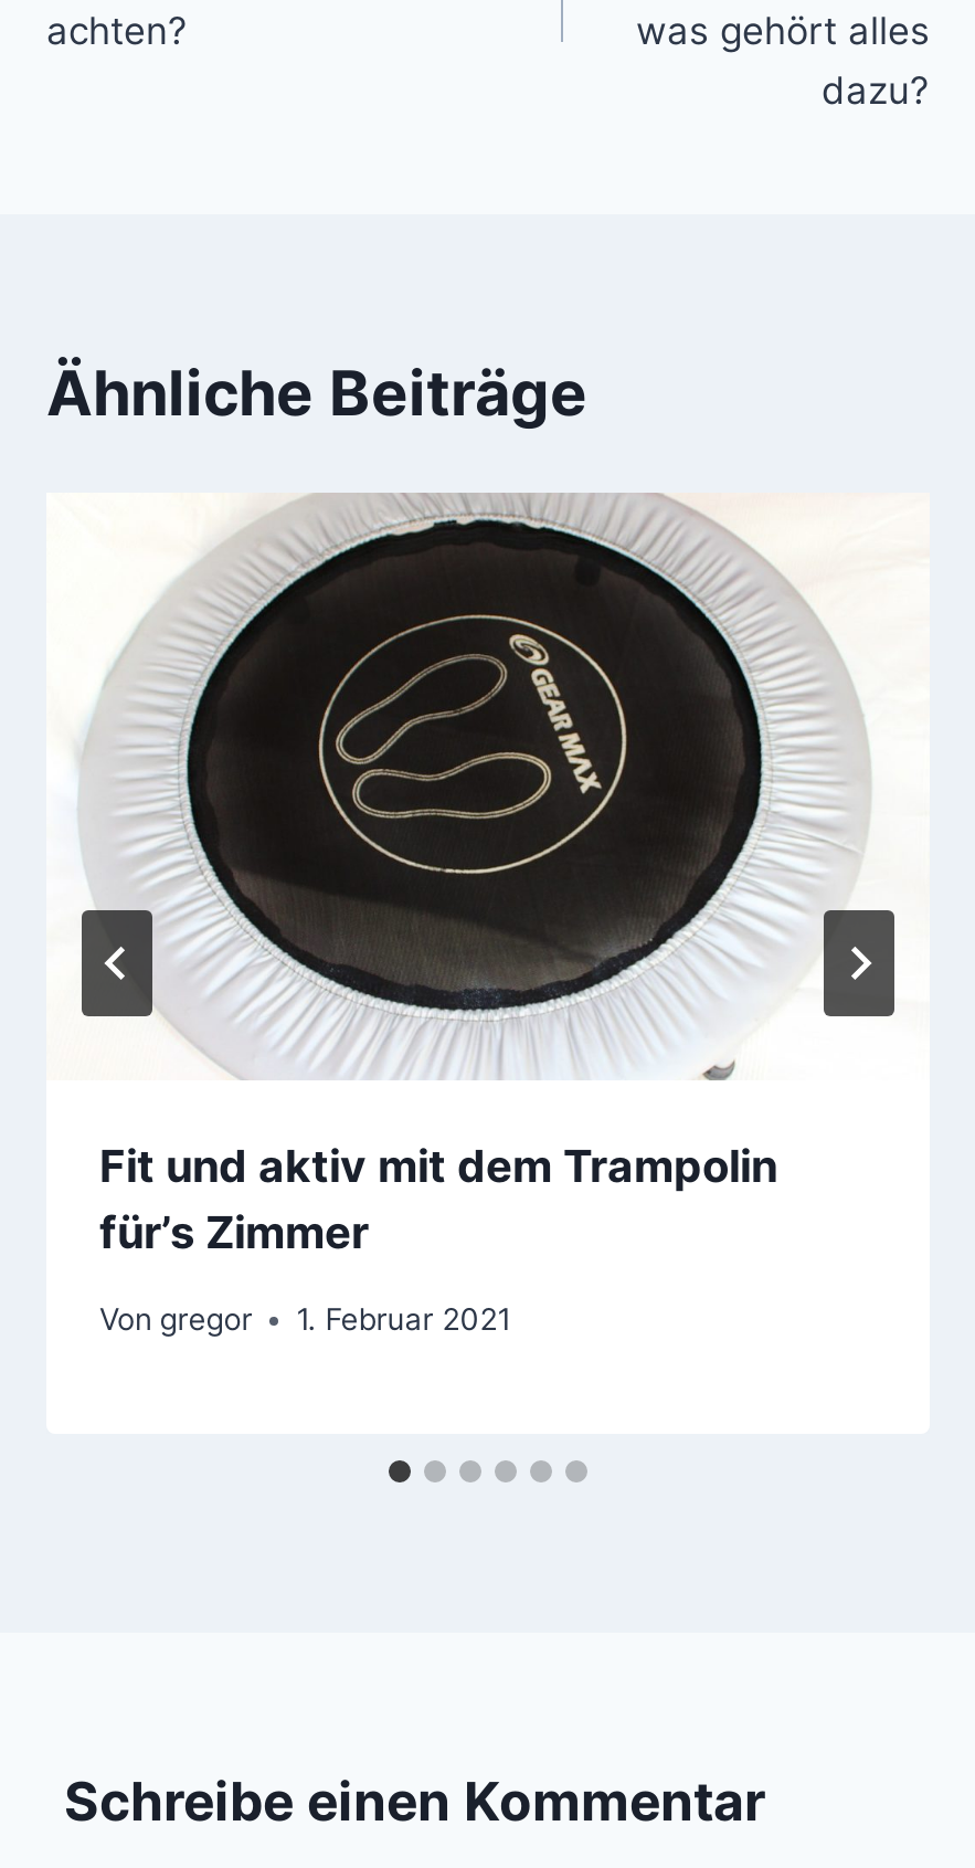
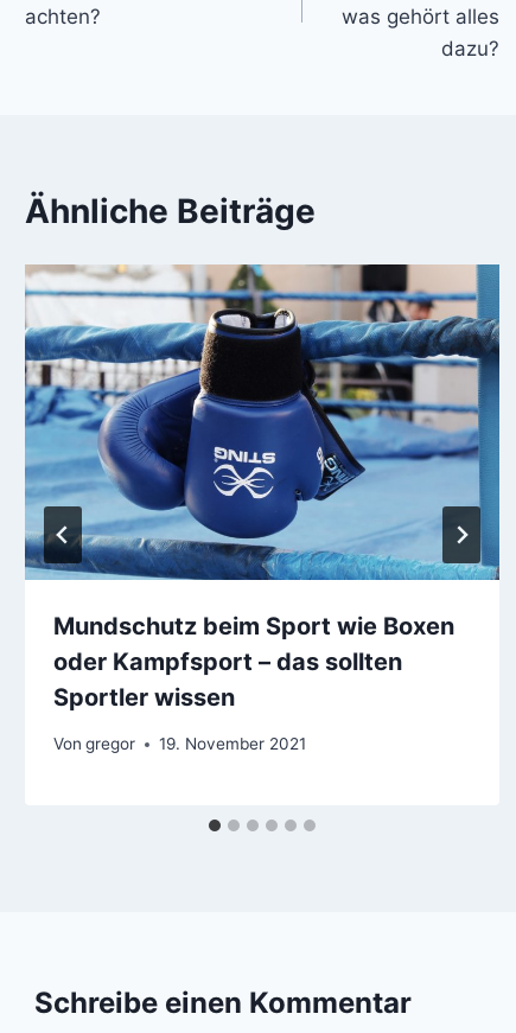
[46,493,930,1260] [image] | Fit und aktiv mit dem Trampolin | für’s Zimmer -> [24,263,501,712] [image] | Mundschutz beim Sport wie Boxen | oder Kampfsport – das sollten | Sportler wissen
[99,1301,511,1337] Von gregor 1. Februar 2021 -> [53,734,306,753] Von gregor 19. November 2021

